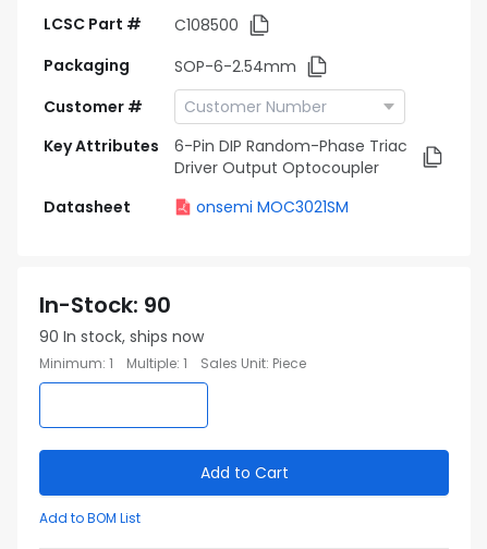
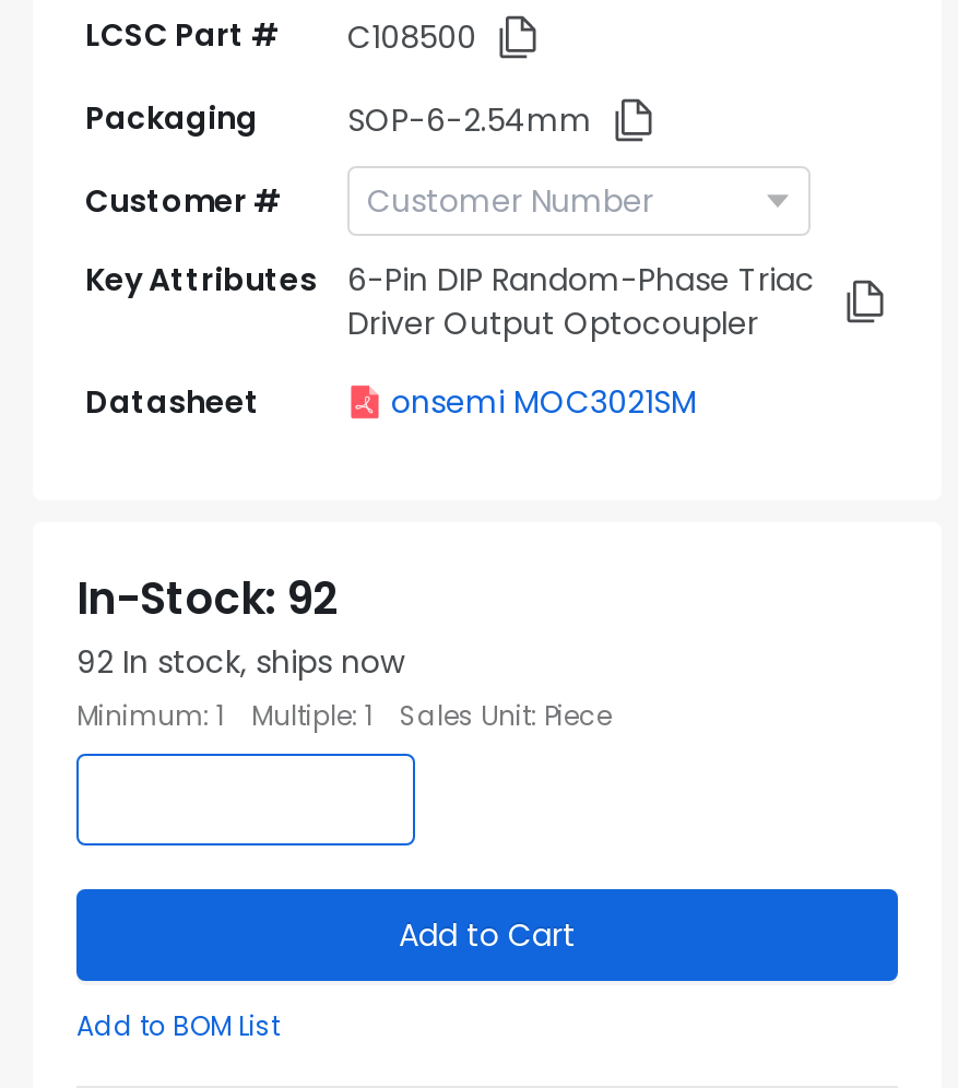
[39,290,171,320] In-Stock: 90 -> [76,568,339,629] In-Stock: 92
[39,326,204,347] 90 In stock, ships now -> [76,640,404,684] 92 In stock, ships now

